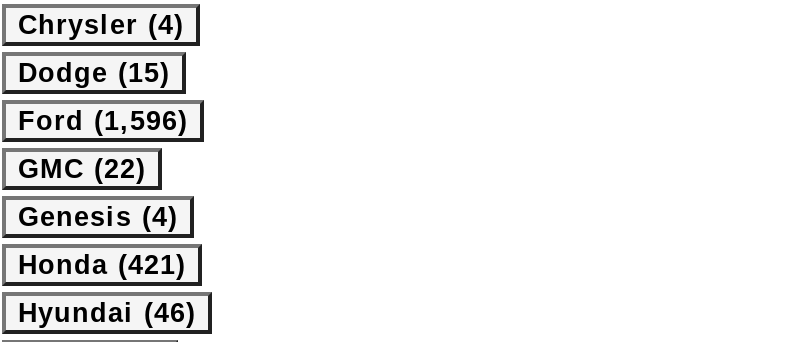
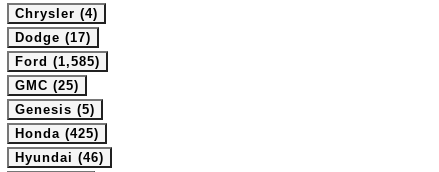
[18,58,170,88] Dodge (15) -> [15,30,91,45] Dodge (17)
[18,106,188,136] Ford (1,596) -> [15,54,100,69] Ford (1,585)
[18,154,146,184] GMC (22) -> [15,78,79,93] GMC (25)
[18,202,178,232] Genesis (4) -> [15,102,95,117] Genesis (5)
[18,250,186,280] Honda (421) -> [15,126,99,141] Honda (425)

